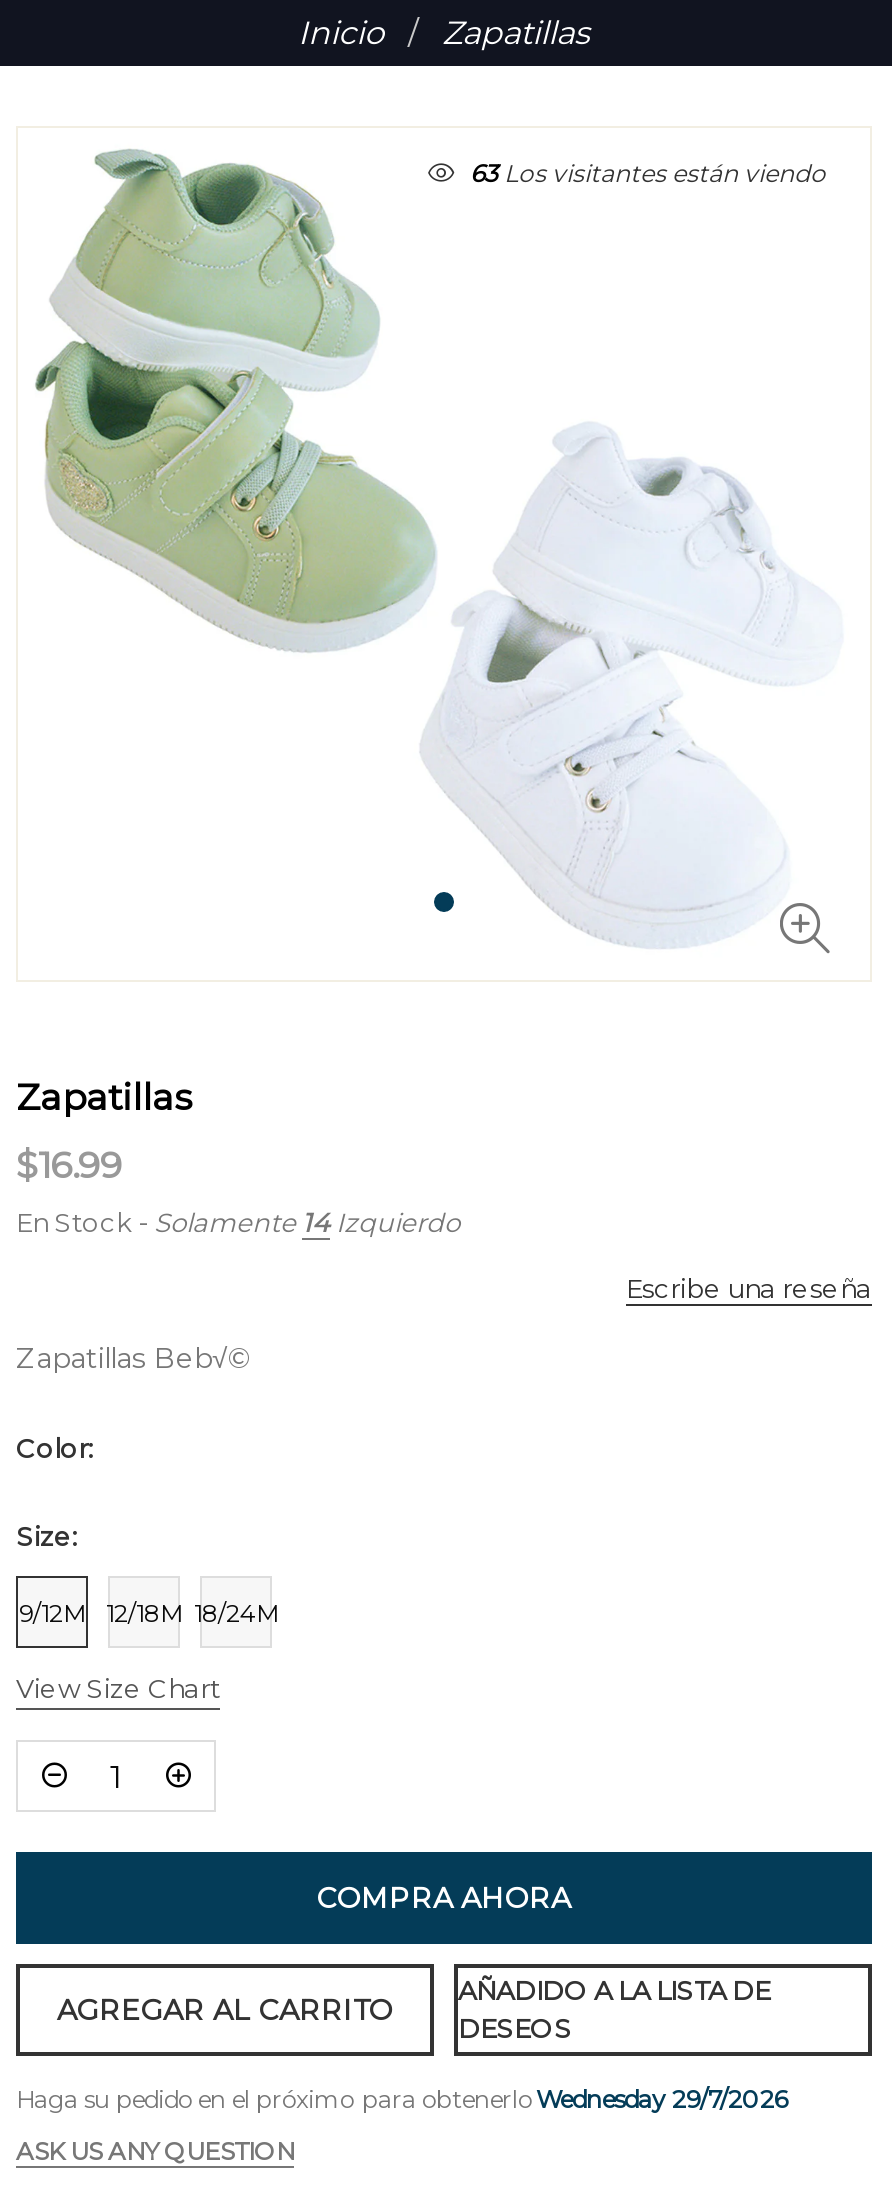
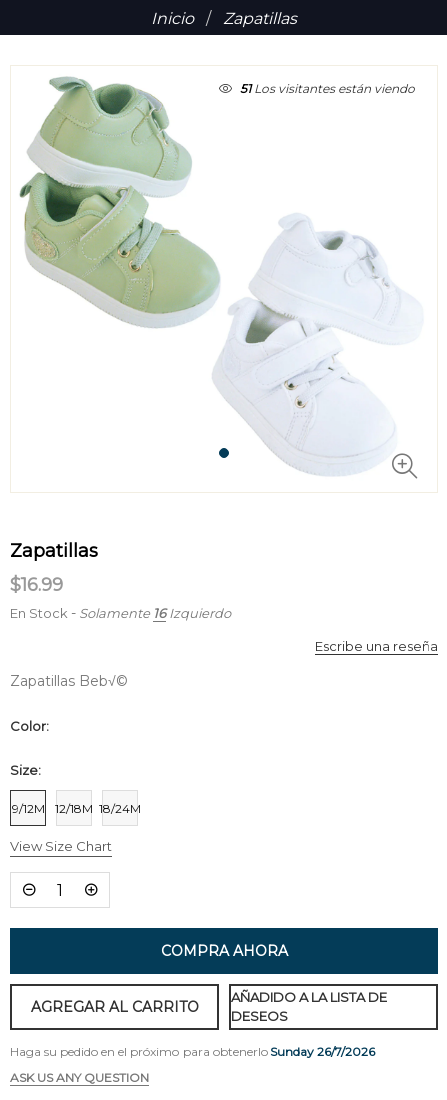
[470,157,826,187] 63 Los visitantes están viendo -> [240,80,415,95] 51 Los visitantes están viendo
[16,1204,460,1240] En Stock - Solamente 14 Izquierdo -> [10,604,231,622] En Stock - Solamente 16 Izquierdo
[16,2084,788,2114] Haga su pedido en el próximo para obtenerlo Wednesday 29/7/2026 -> [10,1044,375,1059] Haga su pedido en el próximo para obtenerlo Sunday 26/7/2026

